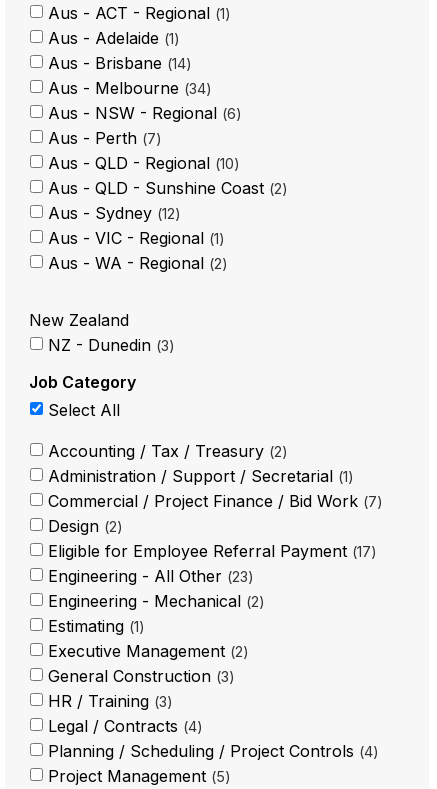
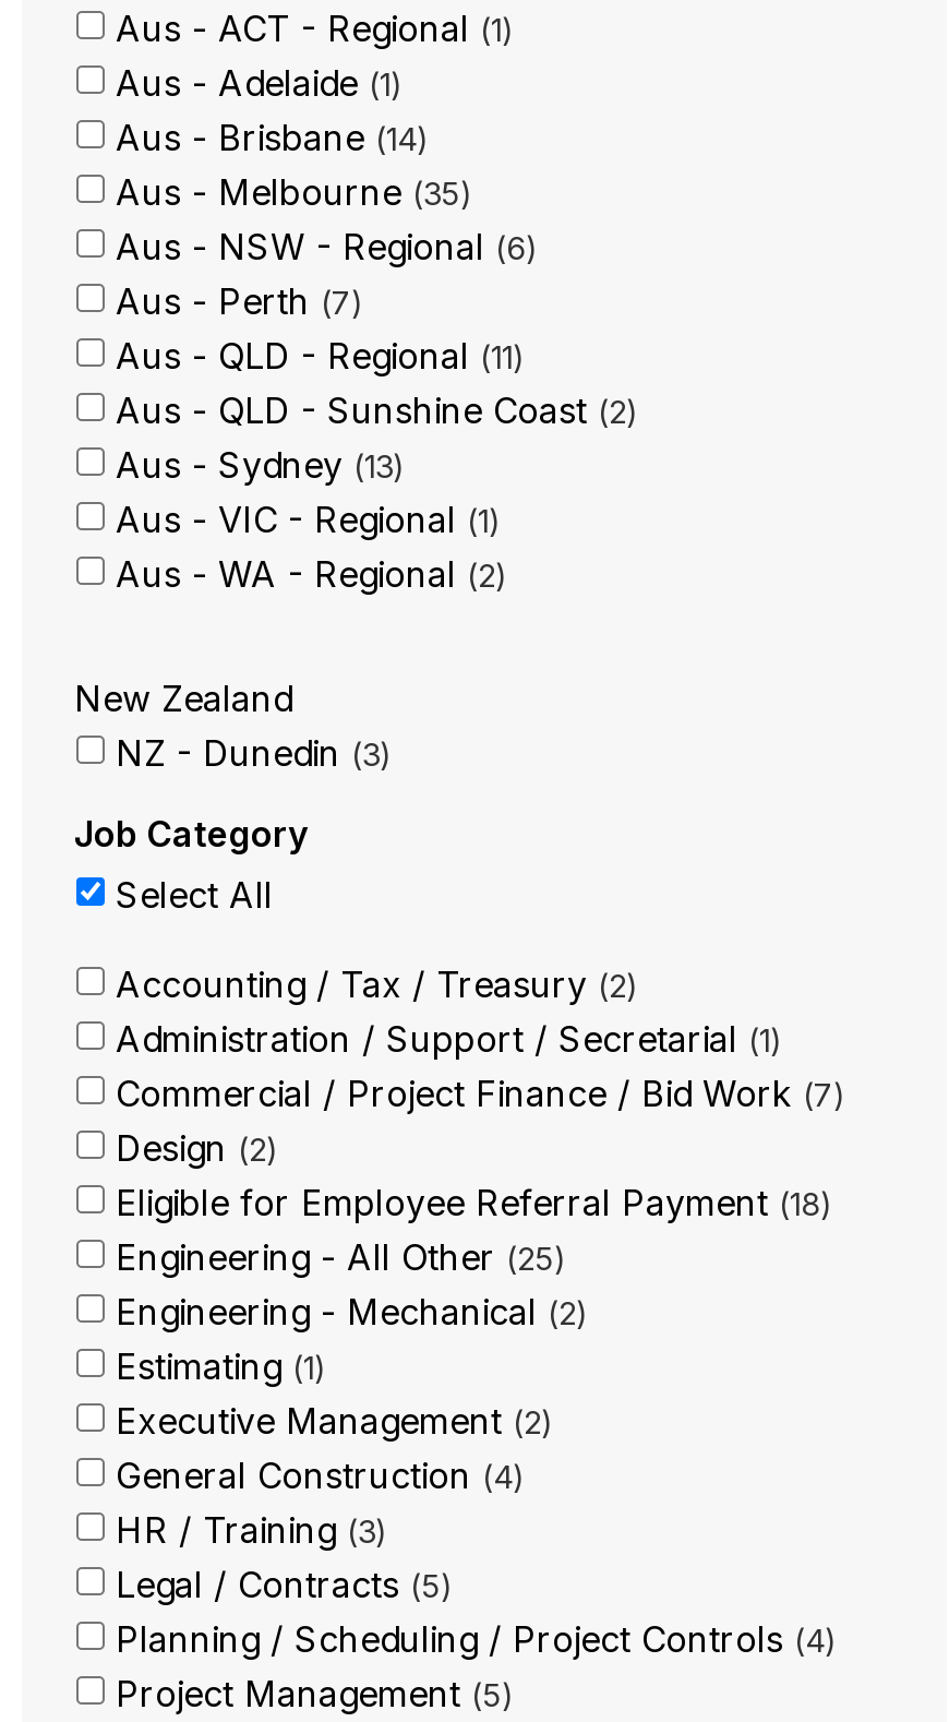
[48,78,206,98] Aus - Melbourne 34 -> [116,170,460,214] Aus - Melbourne 35
[48,153,234,173] Aus - QLD - Regional 10 -> [116,334,513,378] Aus - QLD - Regional 11
[48,203,175,223] Aus - Sydney 12 -> [116,443,393,487] Aus - Sydney 13
[48,541,371,561] Eligible for Employee Referral Payment 17 -> [116,1181,820,1224] Eligible for Employee Referral Payment 18
[48,566,248,586] Engineering - All Other 23 -> [116,1235,554,1279] Engineering - All Other 25
[48,666,229,686] General Construction 3 -> [116,1454,513,1497] General Construction 4
[48,716,197,736] Legal / Contracts 4 -> [116,1563,441,1606] Legal / Contracts 5

